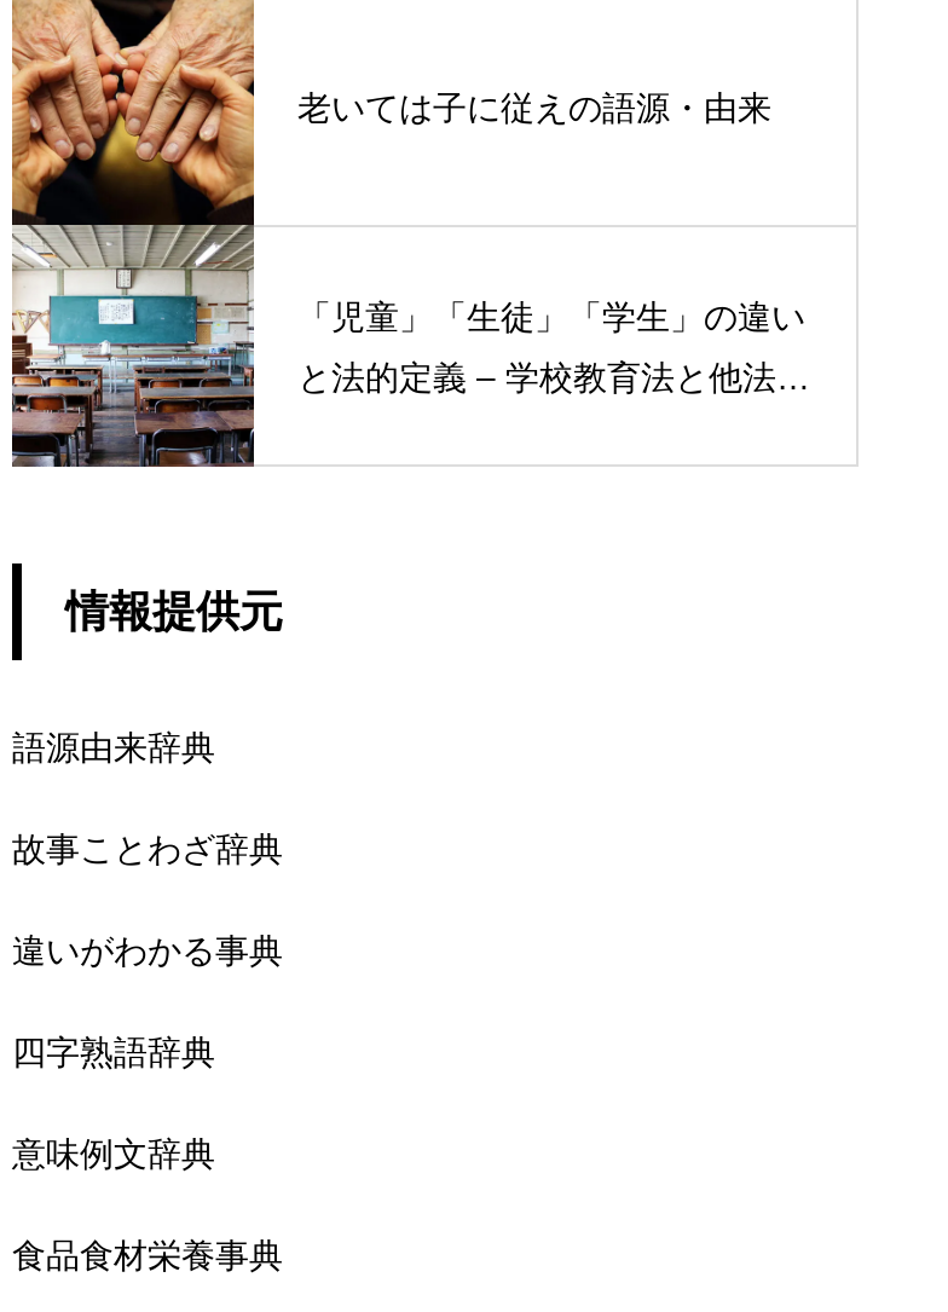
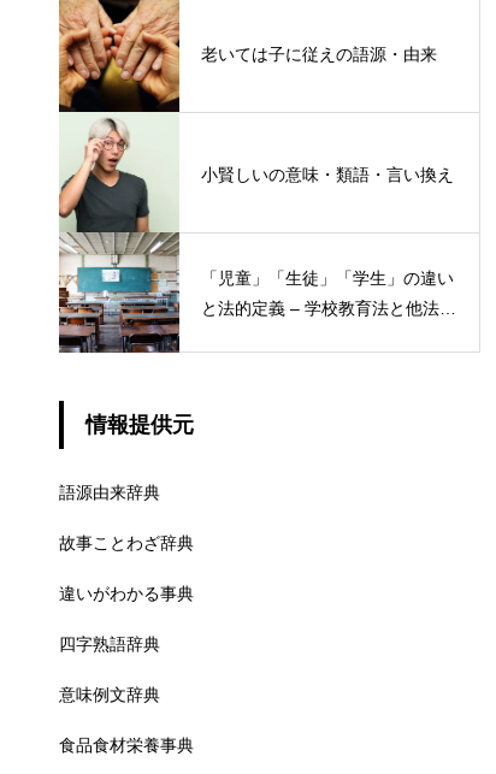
none -> [59,112,454,234] [image] | 小賢しいの意味・類語・言い換え

